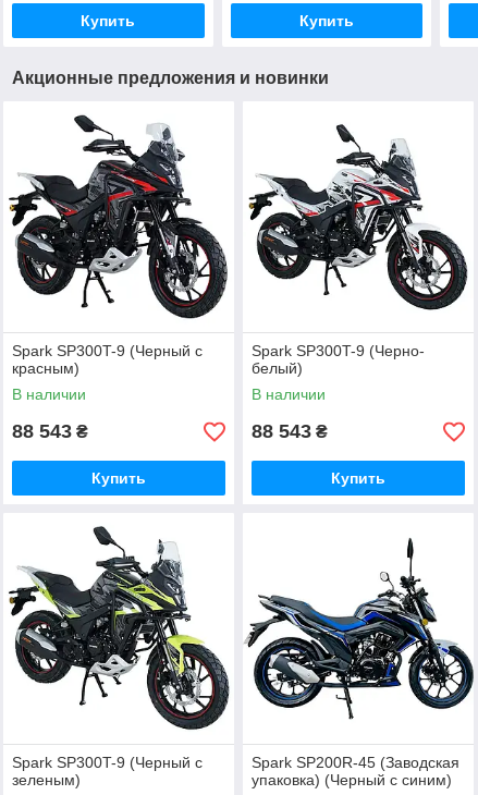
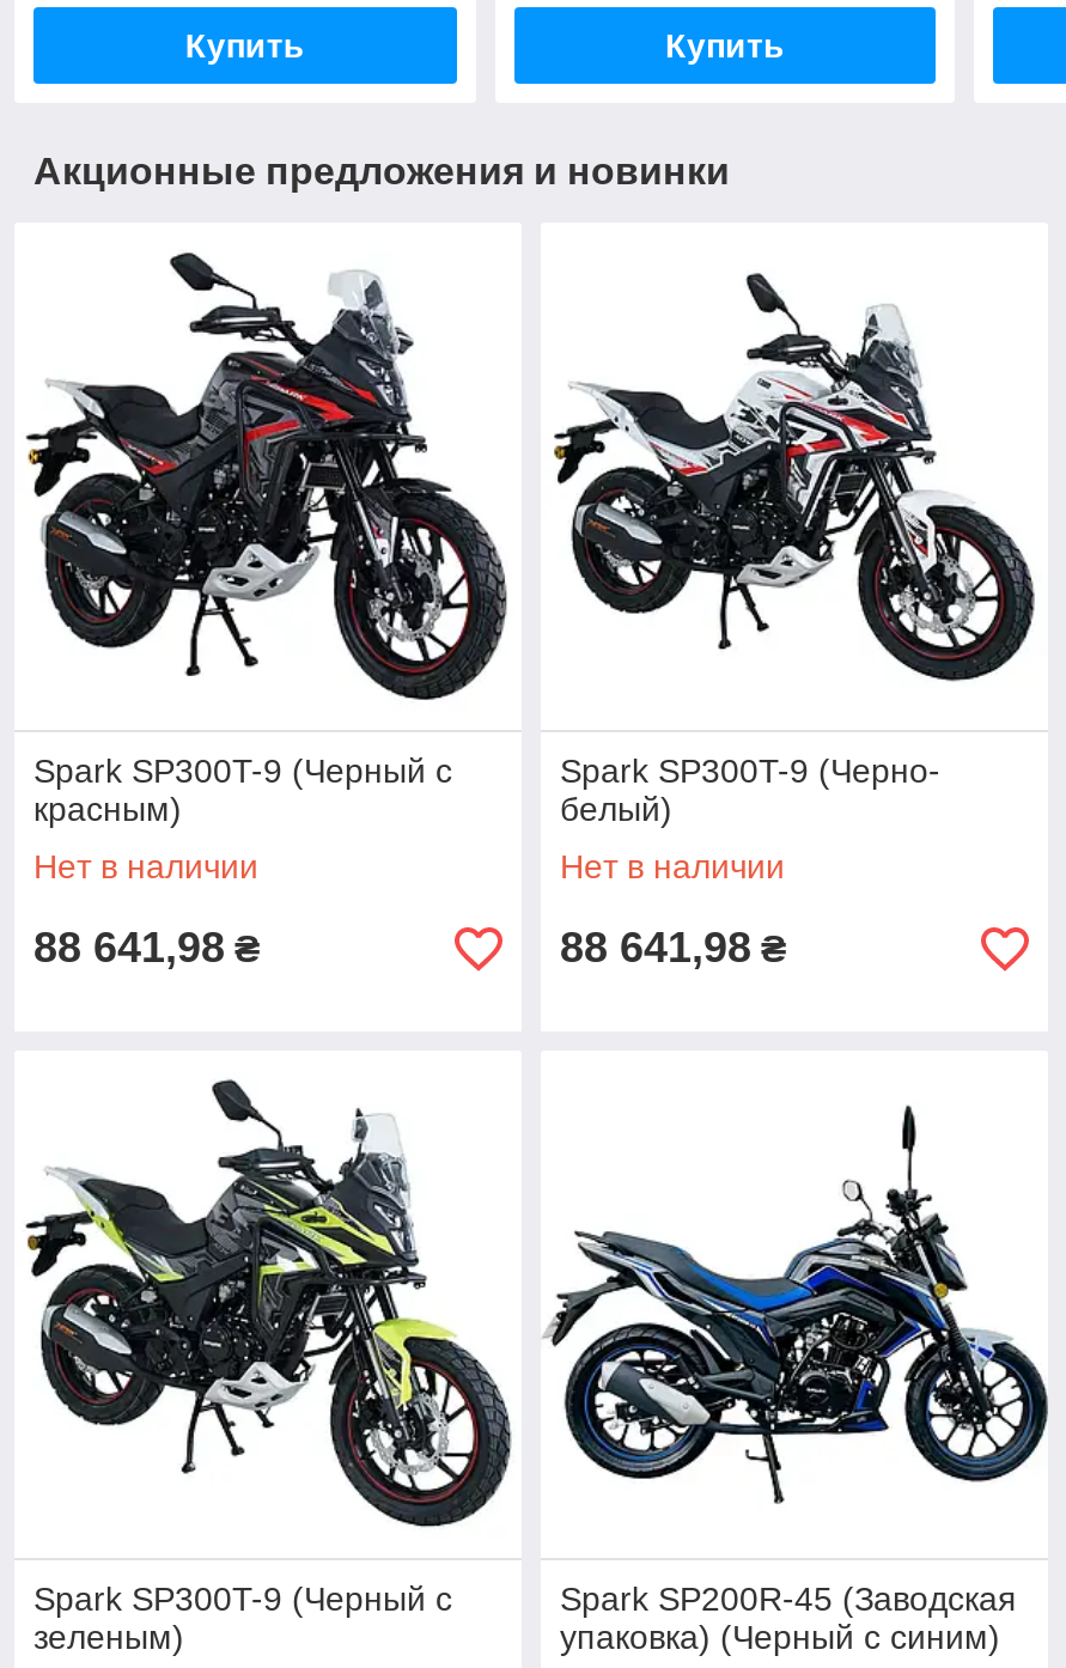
[12,386,146,487] В наличии | 88 543 ₴ | Купить -> [33,848,261,973] Нет в наличии | 88 641,98 ₴
[252,386,385,487] В наличии | 88 543 ₴ | Купить -> [560,848,787,973] Нет в наличии | 88 641,98 ₴

